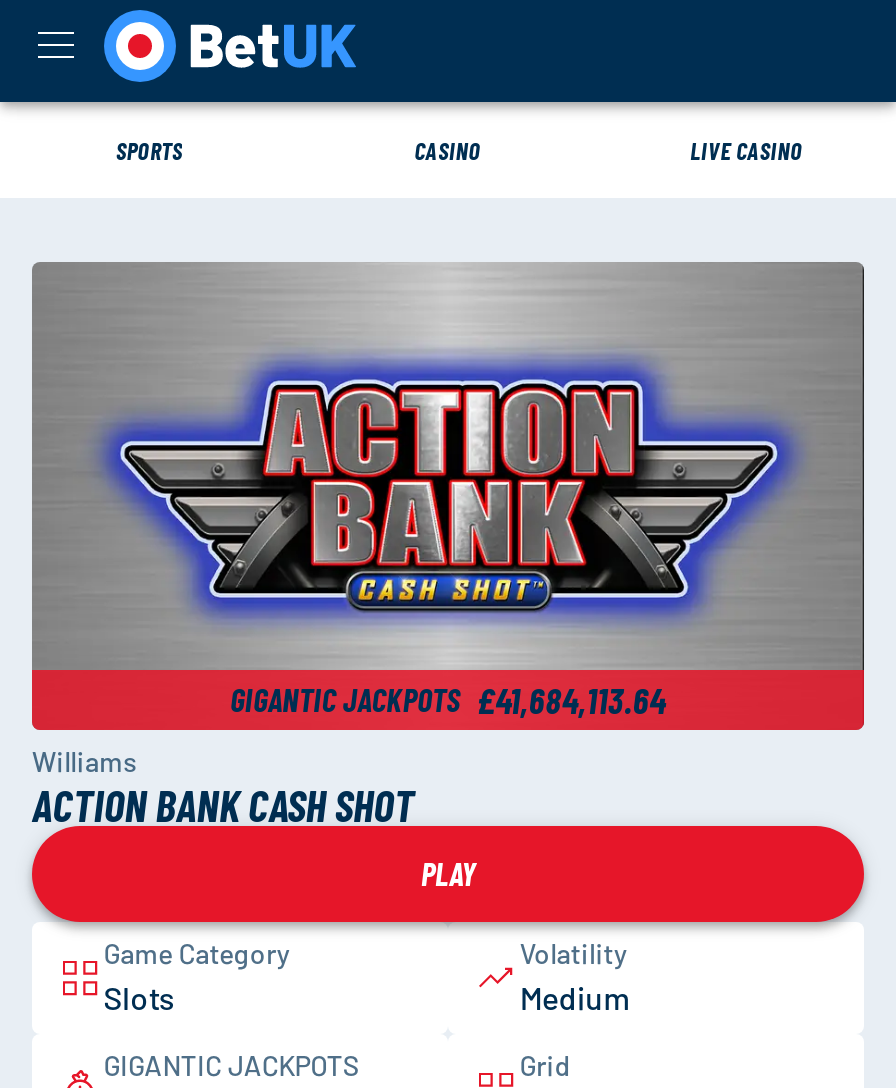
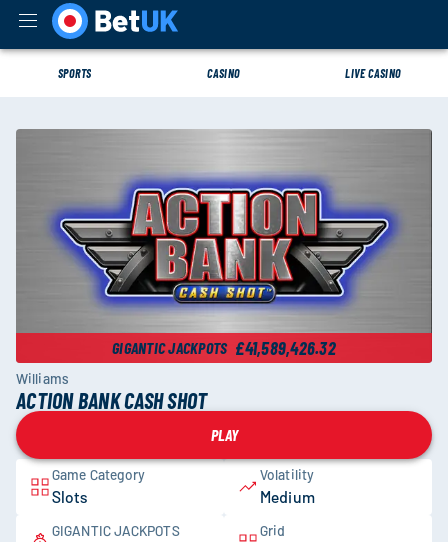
[230,678,666,722] GIGANTIC JACKPOTS £41,684,113.64 -> [112,337,336,359] GIGANTIC JACKPOTS £41,589,426.32

